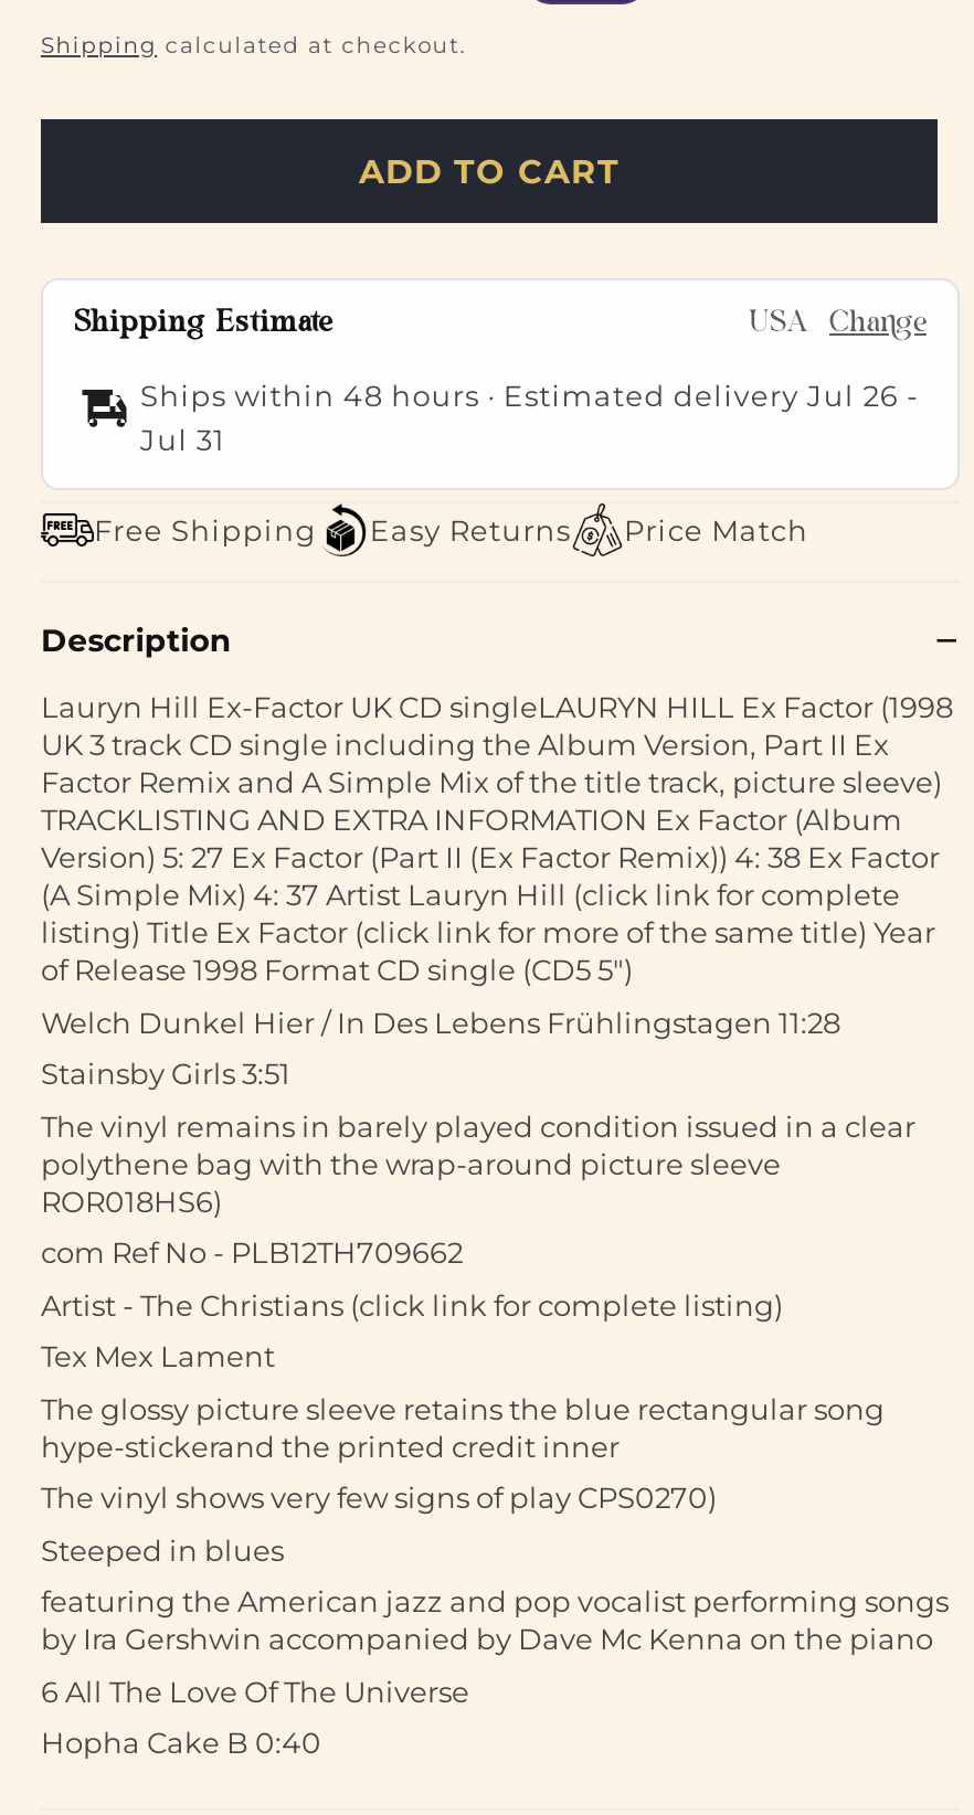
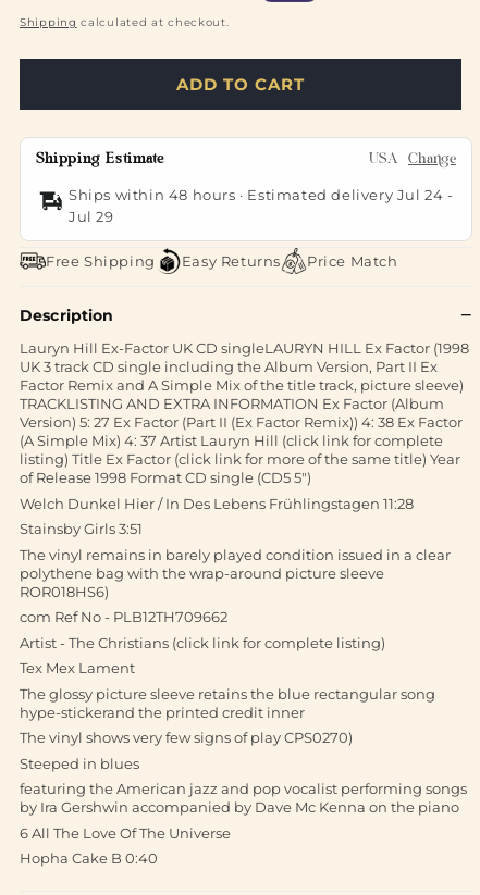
[140,378,919,413] Ships within 48 hours · Estimated delivery Jul 26 - -> [69,186,453,203] Ships within 48 hours · Estimated delivery Jul 24 -
[140,422,225,457] Jul 31 -> [69,208,114,225] Jul 29

